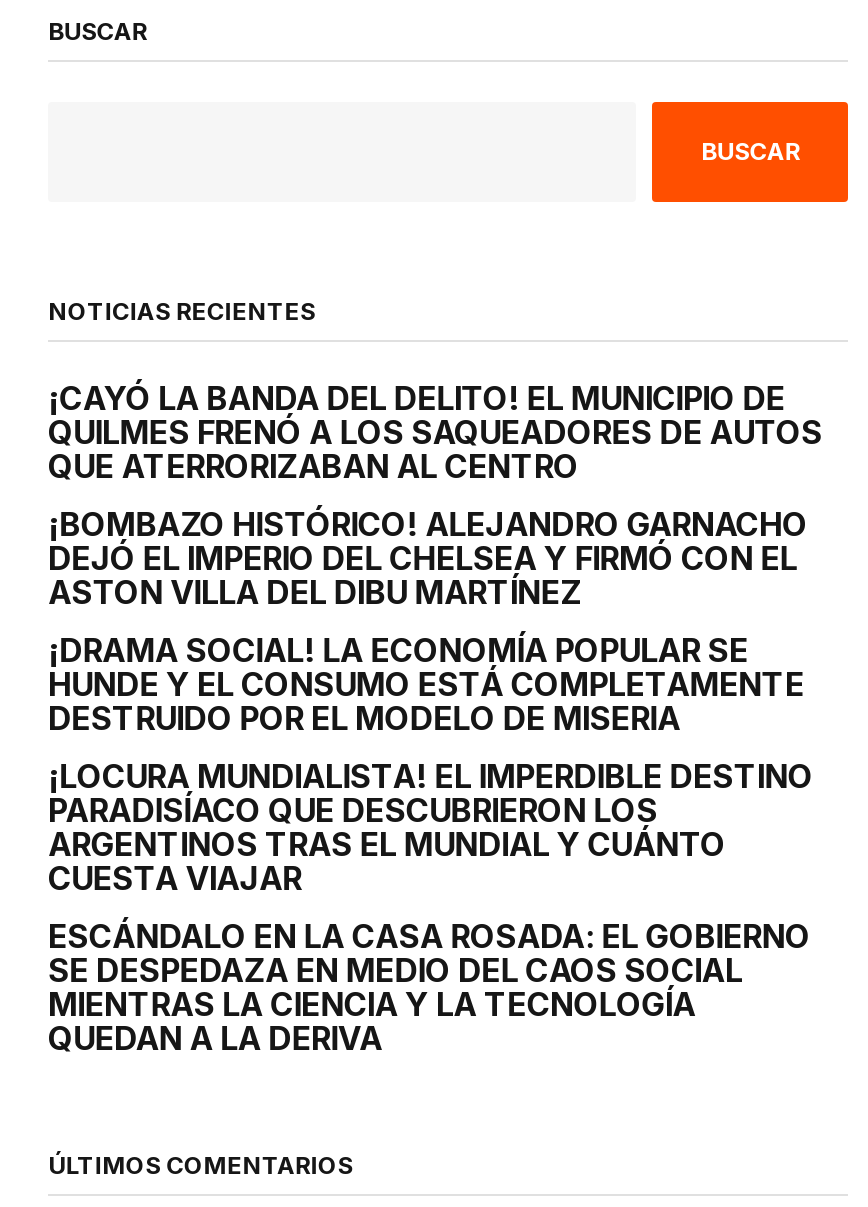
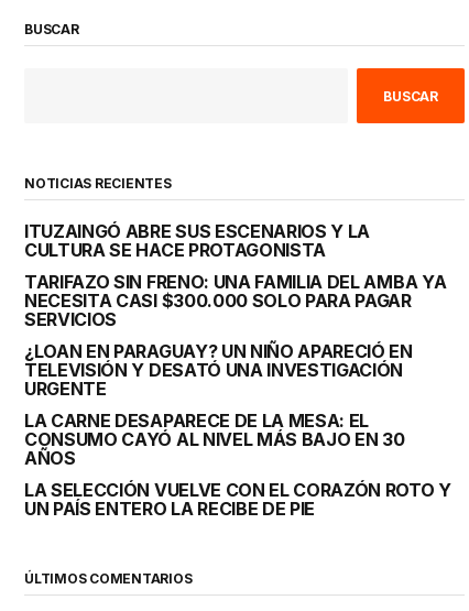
[48,377,822,1057] ¡CAYÓ LA BANDA DEL DELITO! EL MUNICIPIO DE | QUILMES FRENÓ A LOS SAQUEADORES DE AUTOS | QUE ATERRORIZABAN AL CENTRO | ¡BOMBAZO HISTÓRICO! ALEJANDRO GARNACHO | DEJÓ EL IMPERIO DEL CHELSEA Y FIRMÓ CON EL | ASTON VILLA DEL DIBU MARTÍNEZ | ¡DRAMA SOCIAL! LA ECONOMÍA POPULAR SE | HUNDE Y EL CONSUMO ESTÁ COMPLETAMENTE | DESTRUIDO POR EL MODELO DE MISERIA | ¡LOCURA MUNDIALISTA! EL IMPERDIBLE DESTINO | PARADISÍACO QUE DESCUBRIERON LOS | ARGENTINOS TRAS EL MUNDIAL Y CUÁNTO | CUESTA VIAJAR | ESCÁNDALO EN LA CASA ROSADA: EL GOBIERNO | SE DESPEDAZA EN MEDIO DEL CAOS SOCIAL | MIENTRAS LA CIENCIA Y LA TECNOLOGÍA | QUEDAN A LA DERIVA -> [24,221,451,520] ITUZAINGÓ ABRE SUS ESCENARIOS Y LA | CULTURA SE HACE PROTAGONISTA | TARIFAZO SIN FRENO: UNA FAMILIA DEL AMBA YA | NECESITA CASI $300.000 SOLO PARA PAGAR | SERVICIOS | ¿LOAN EN PARAGUAY? UN NIÑO APARECIÓ EN | TELEVISIÓN Y DESATÓ UNA INVESTIGACIÓN | URGENTE | LA CARNE DESAPARECE DE LA MESA: EL | CONSUMO CAYÓ AL NIVEL MÁS BAJO EN 30 | AÑOS | LA SELECCIÓN VUELVE CON EL CORAZÓN ROTO Y | UN PAÍS ENTERO LA RECIBE DE PIE

